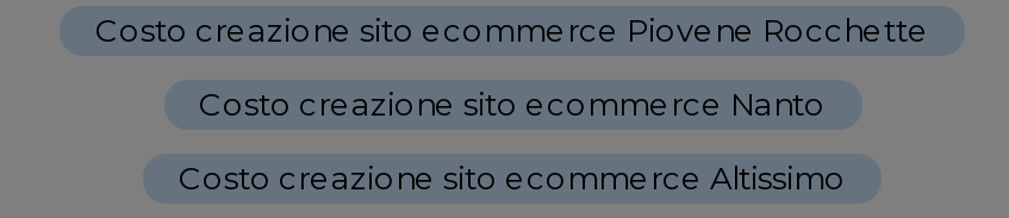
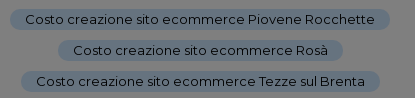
[199,84,826,122] Costo creazione sito ecommerce Nanto -> [72,42,327,58] Costo creazione sito ecommerce Rosà
[179,157,846,196] Costo creazione sito ecommerce Altissimo -> [35,73,364,89] Costo creazione sito ecommerce Tezze sul Brenta

